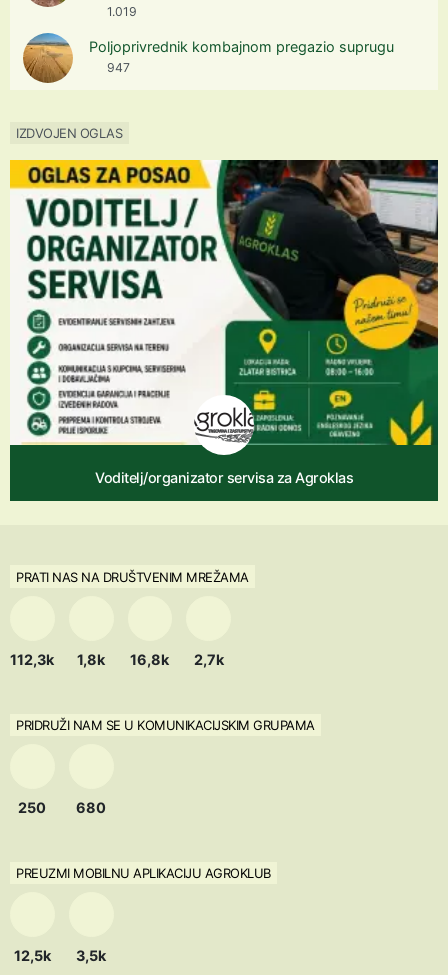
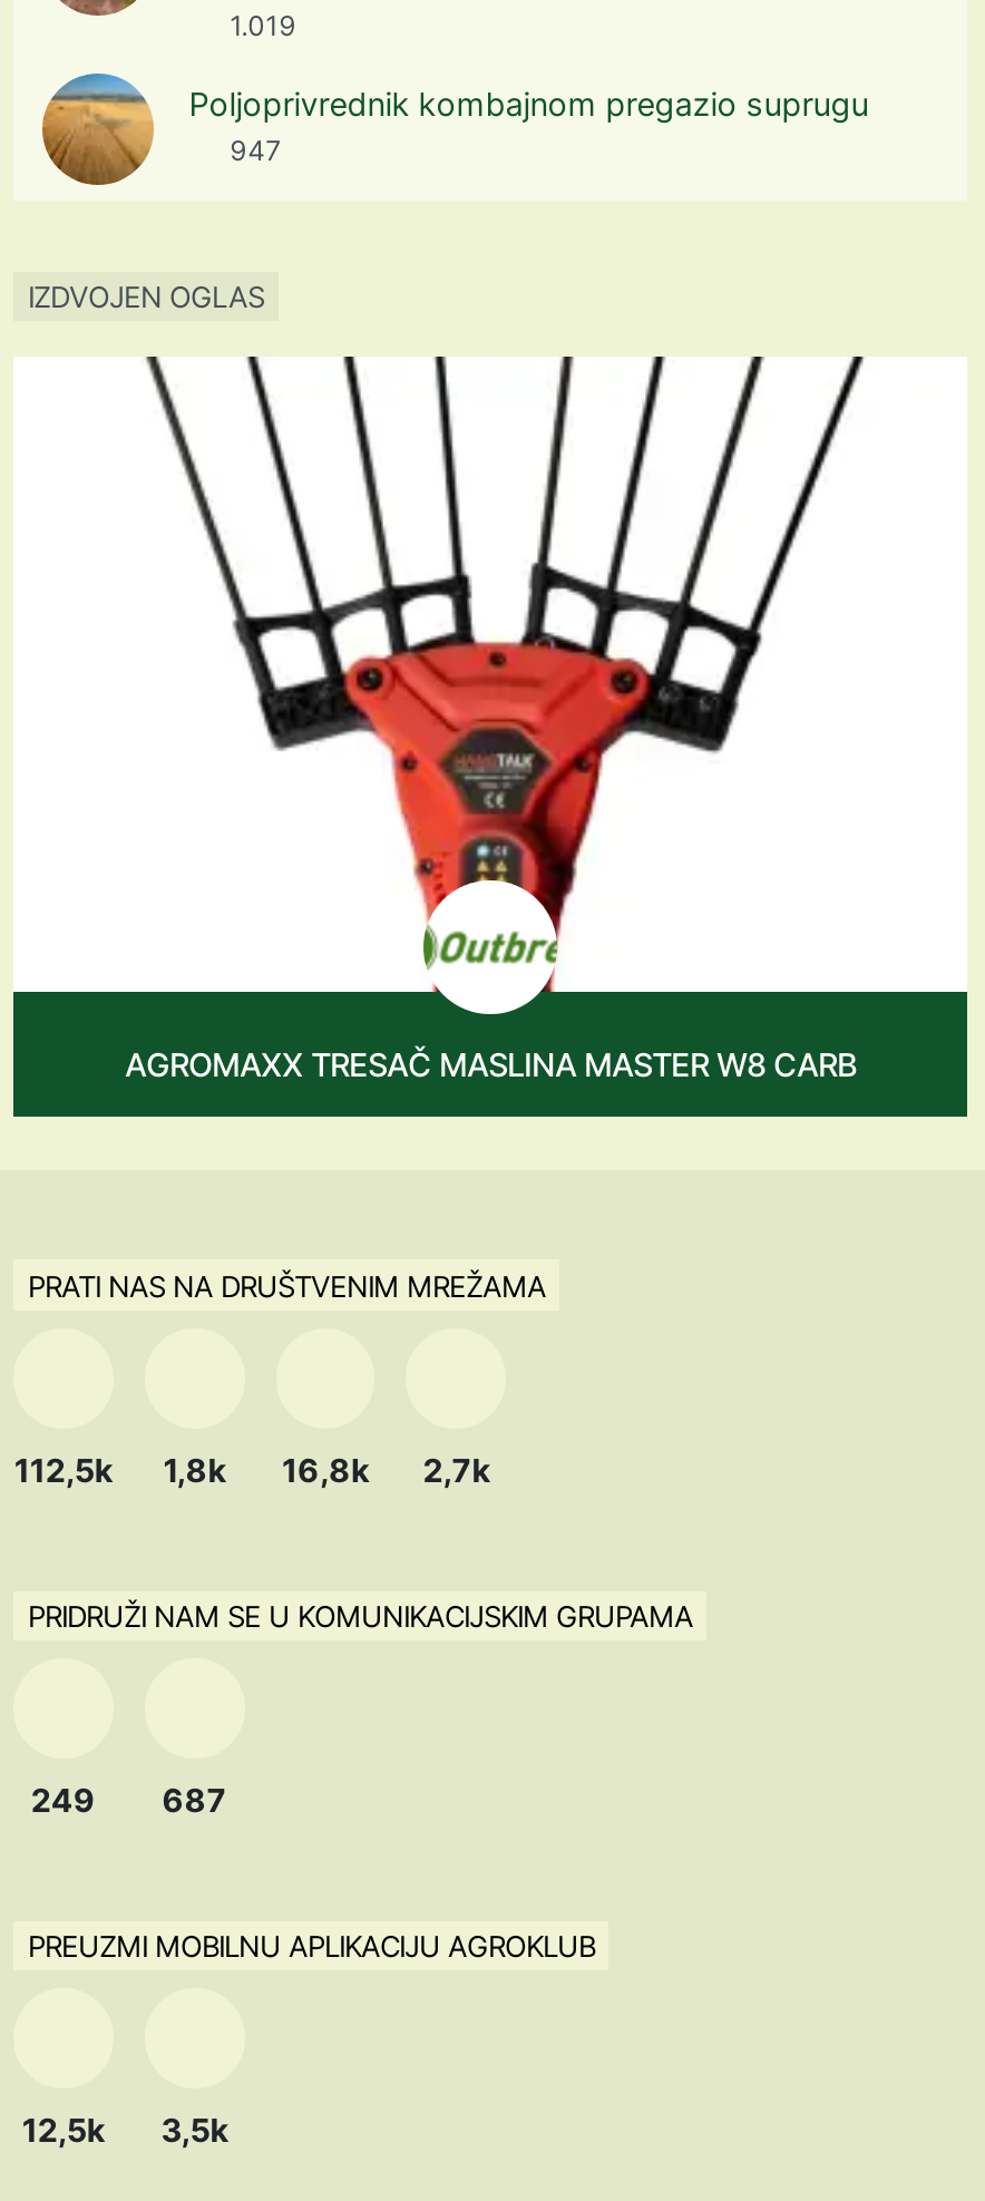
[9,159,439,486] [image] | Voditelj/organizator servisa za Agroklas -> [13,354,967,1084] [image] | AGROMAXX TRESAČ MASLINA MASTER W8 CARB
[10,650,224,667] 112,3k 1,8k 16,8k 2,7k -> [14,1450,490,1488] 112,5k 1,8k 16,8k 2,7k
[18,799,46,816] 250 -> [31,1780,96,1818] 249
[76,799,106,816] 680 -> [162,1780,227,1818] 687

